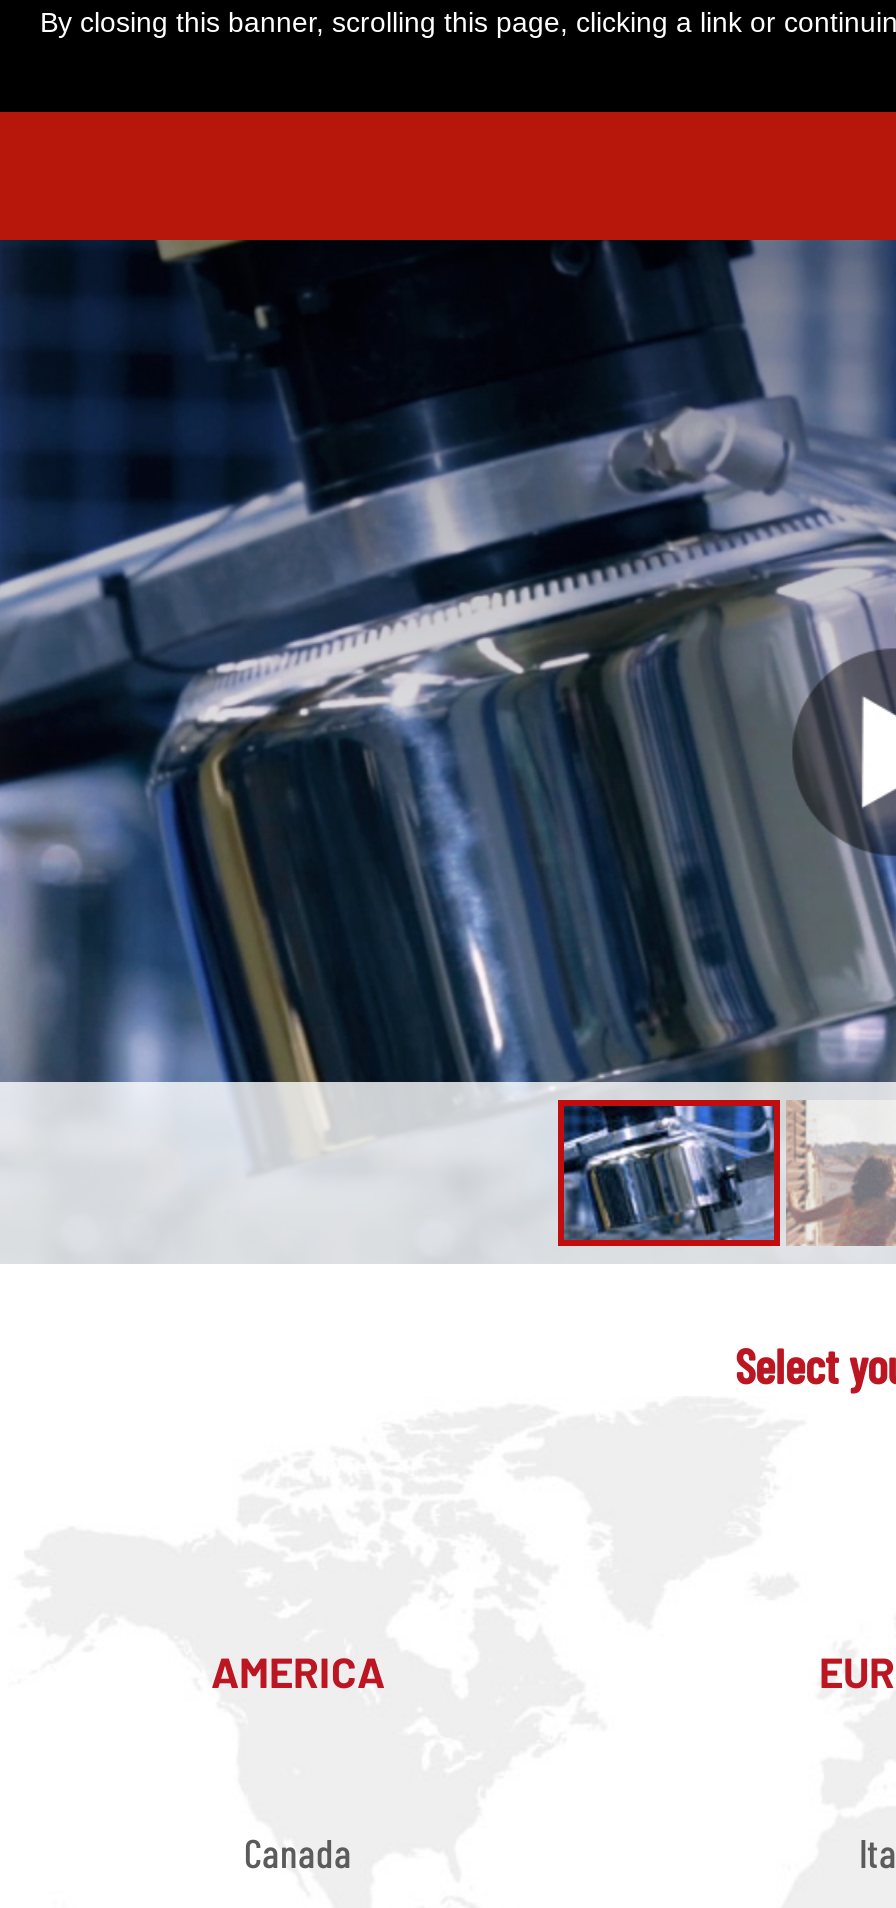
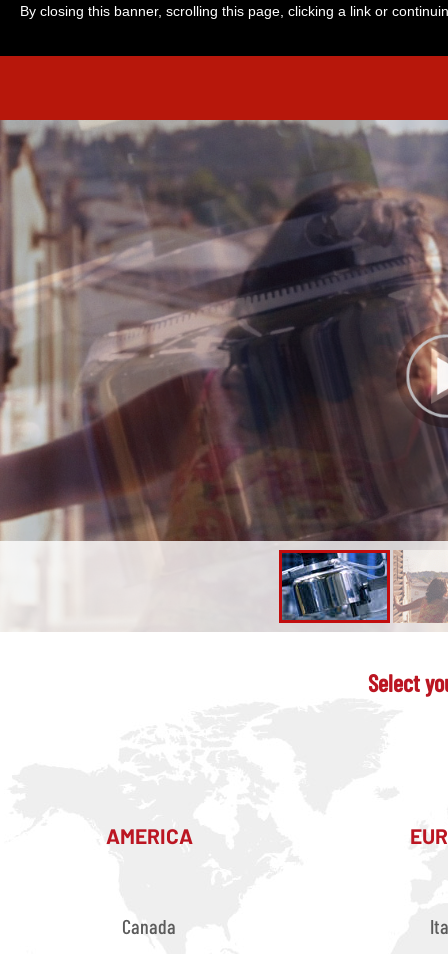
[6,238,890,1084] [image] -> [3,119,445,542] [image]

